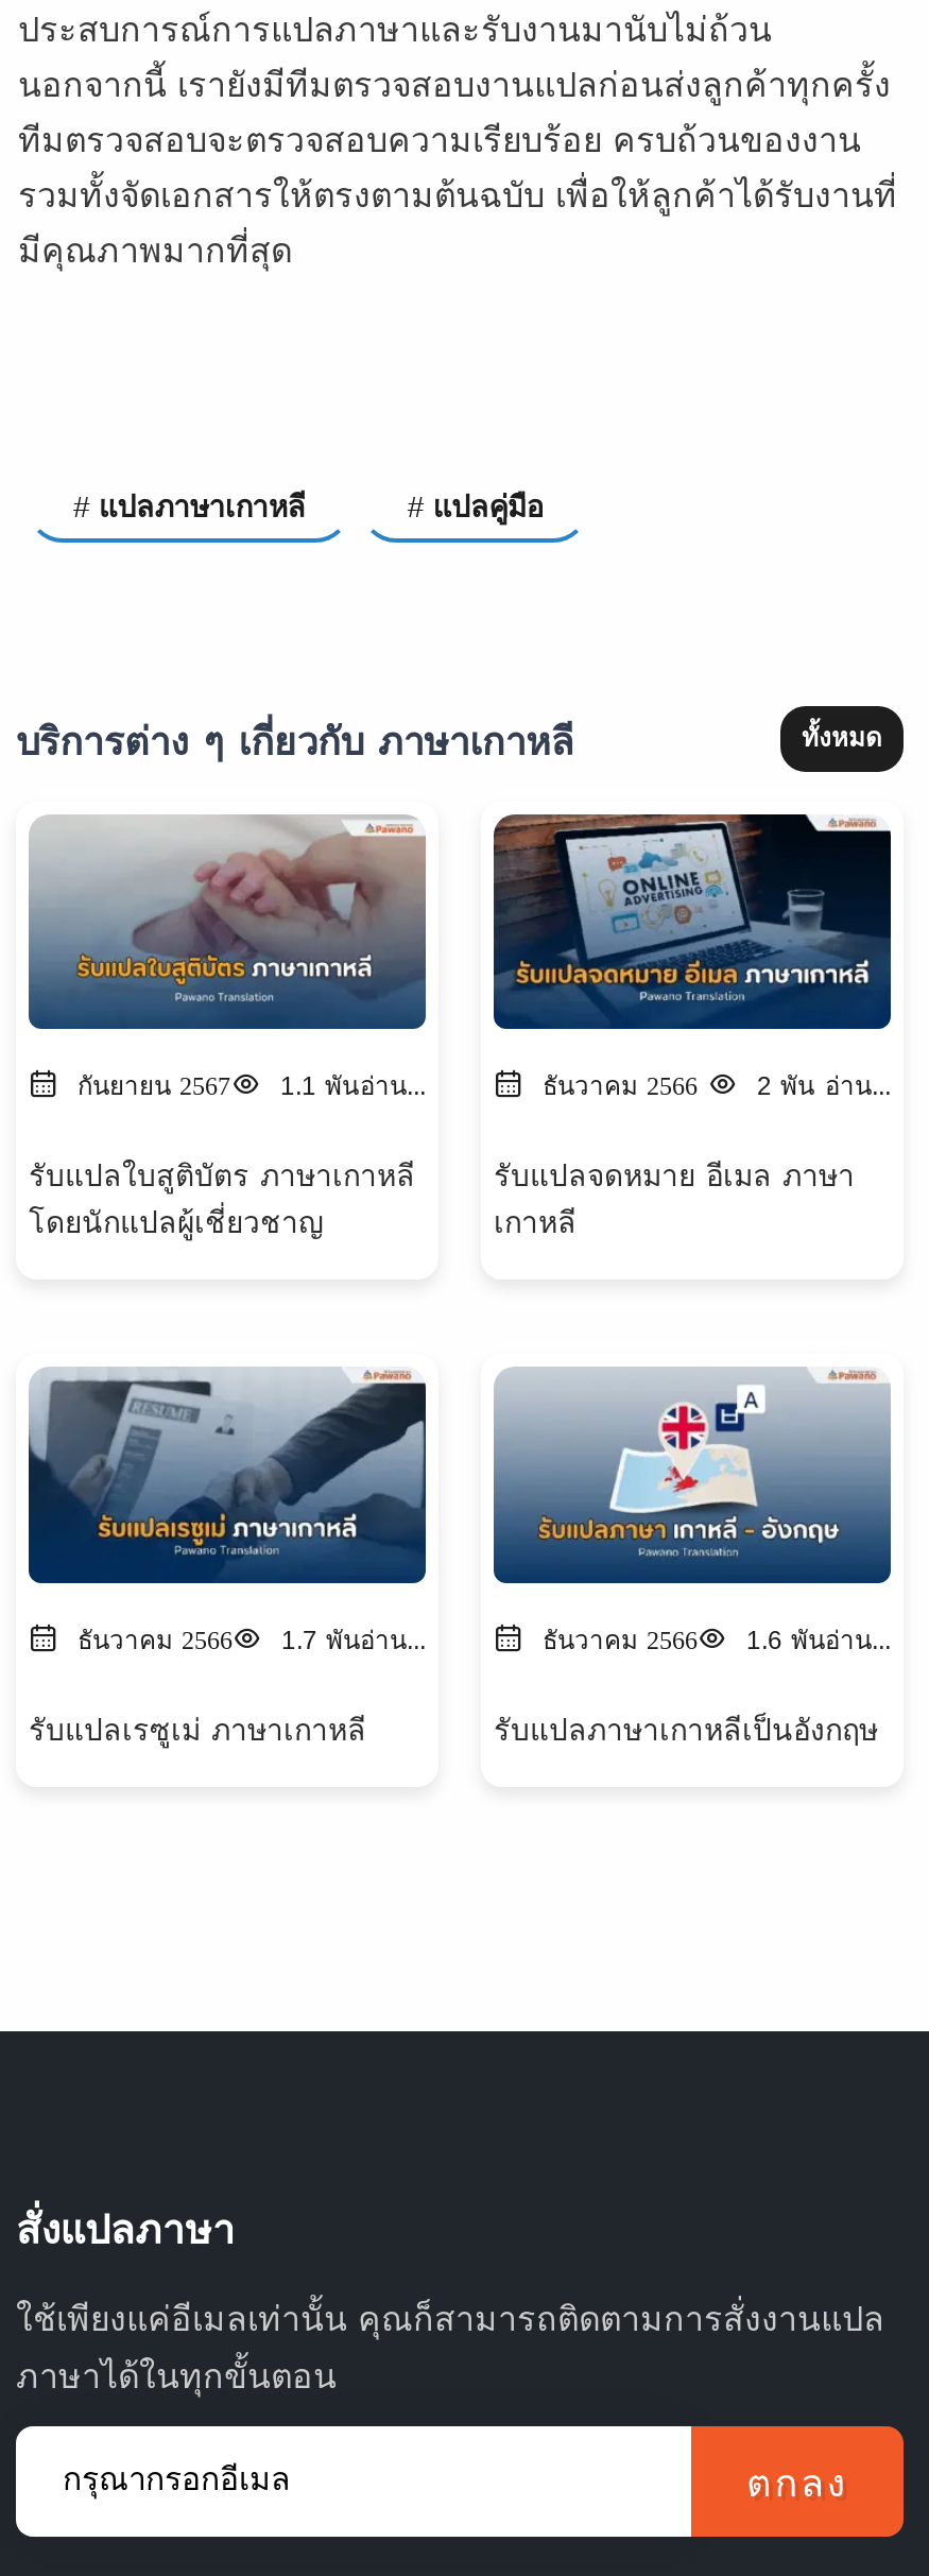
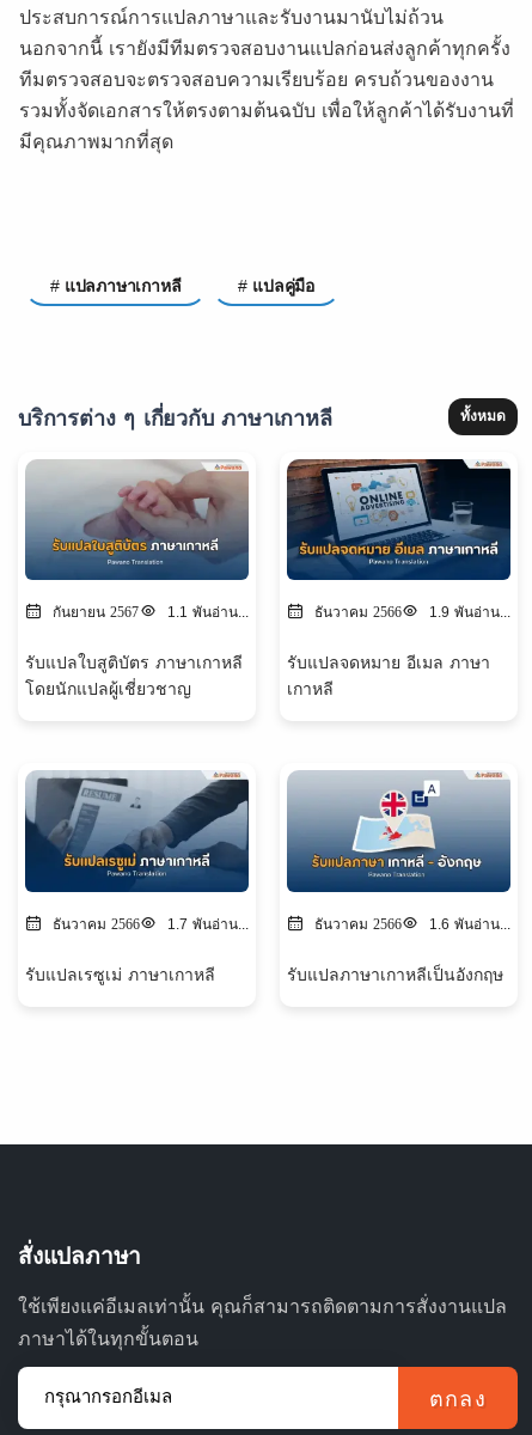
[543,1072,891,1102] ธันวาคม 2566 2 พัน อ่าน... -> [314,604,510,621] ธันวาคม 2566 1.9 พันอ่าน...

